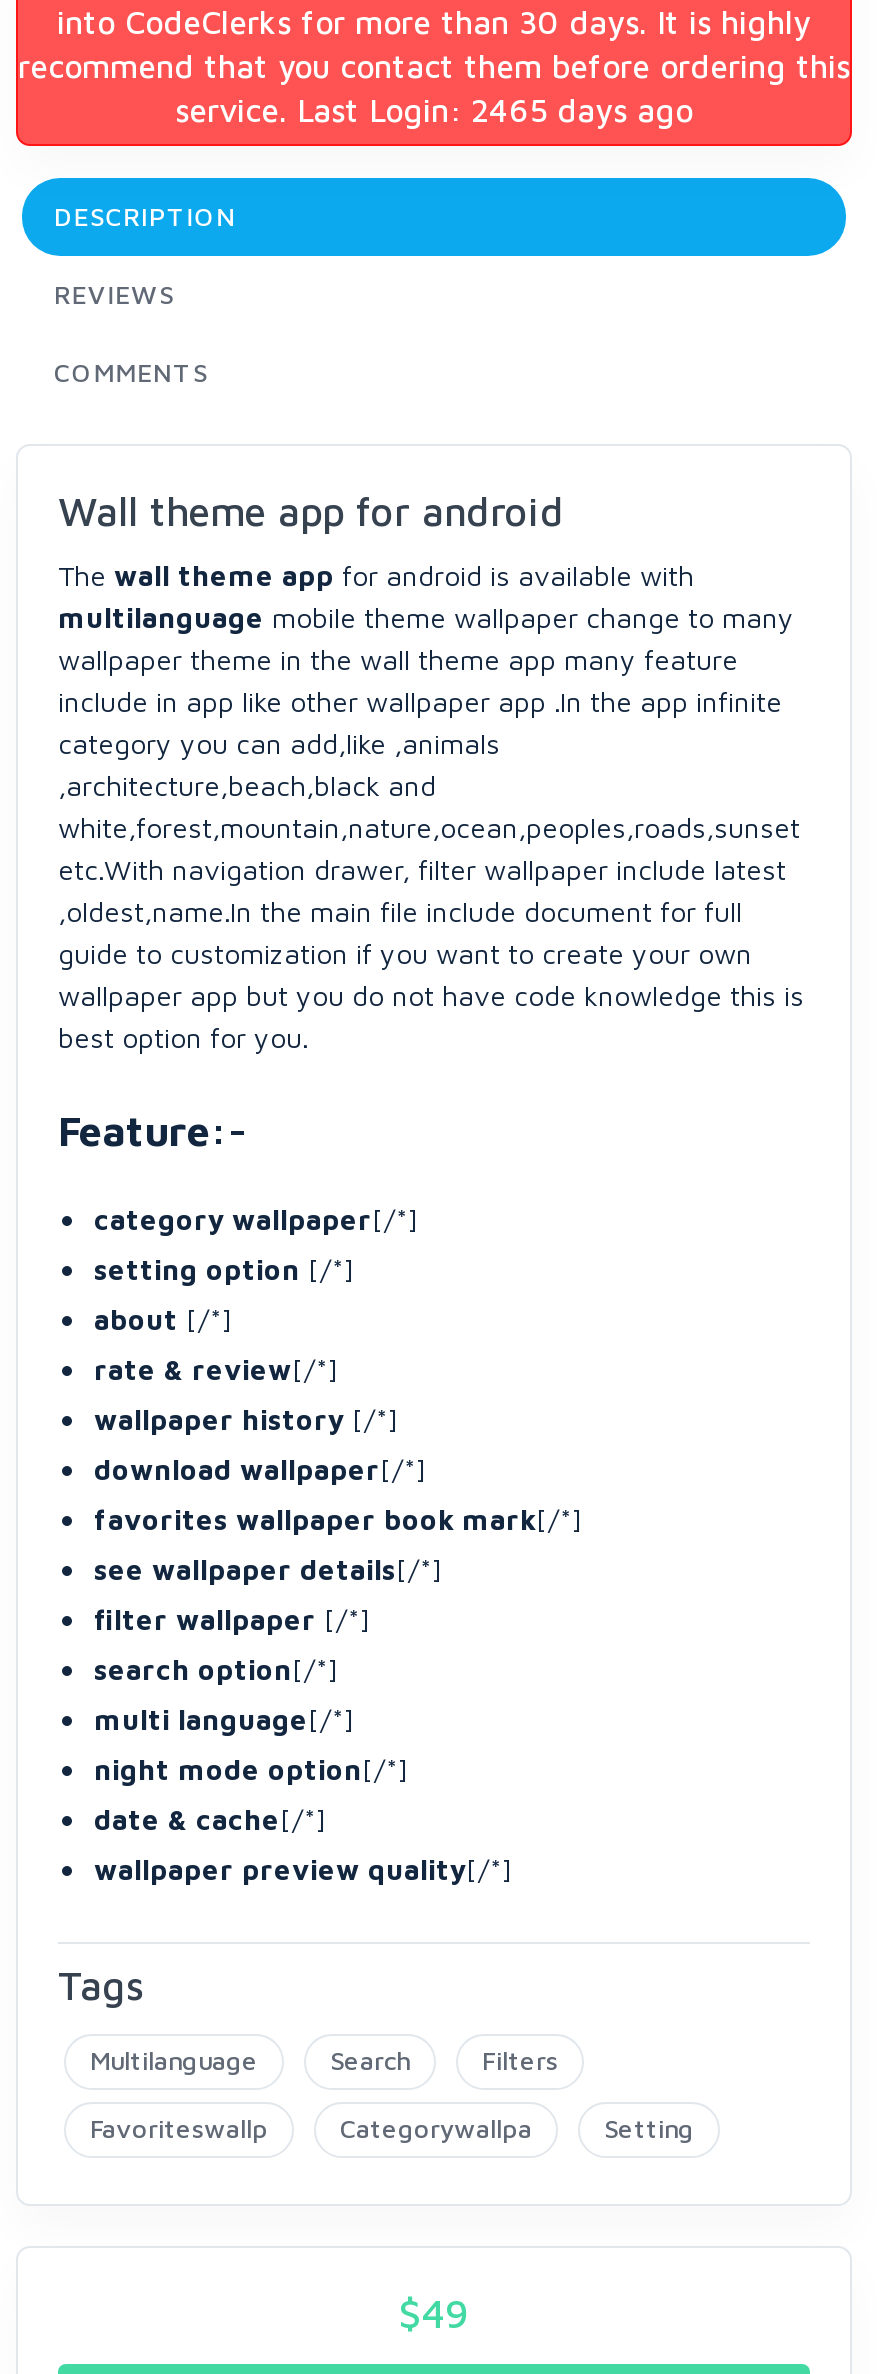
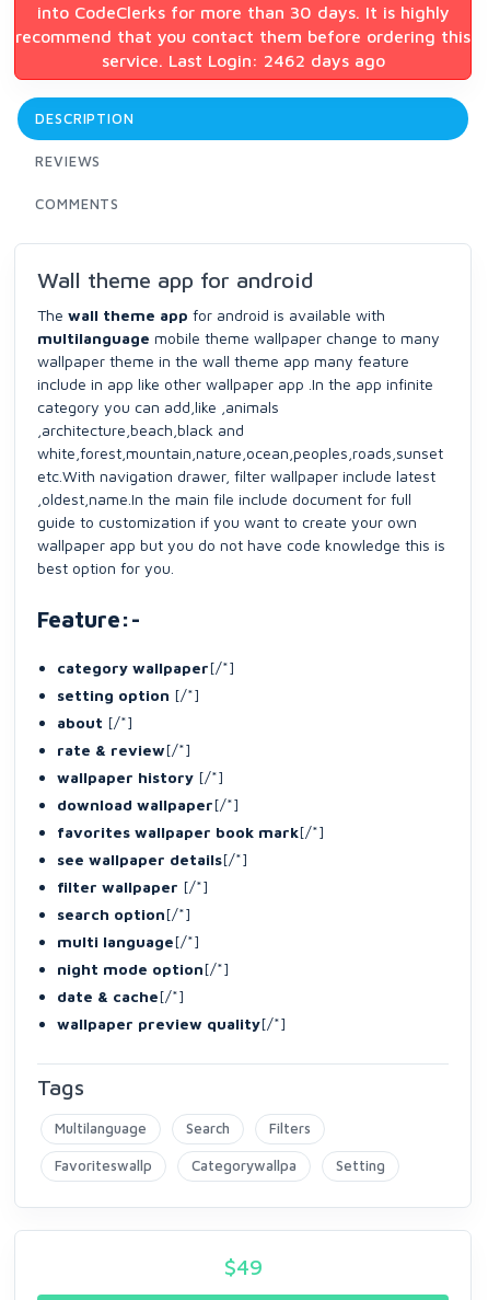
[175,92,693,128] service. Last Login: 2465 days ago -> [101,50,385,70] service. Last Login: 2462 days ago

